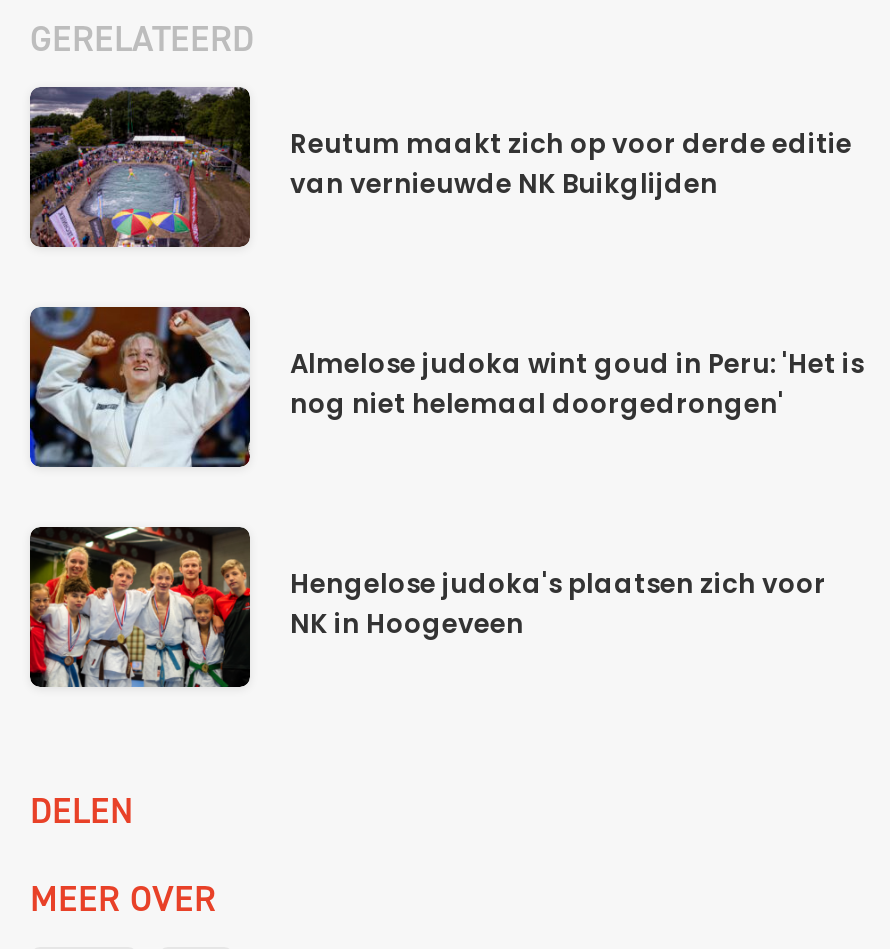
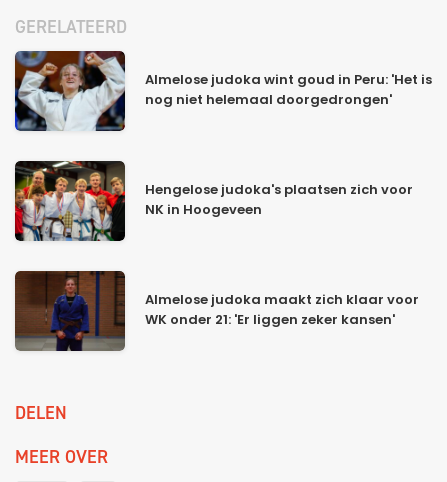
[28,85,852,249] [image] | Reutum maakt zich op voor derde editie | van vernieuwde NK Buikglijden -> none
moved [26,303,864,639] -> [13,49,432,217]: [image] | Almelose judoka wint goud in Peru: 'Het is | nog niet helemaal doorgedrongen' | Hengelose judoka's plaatsen zich voor | NK in Hoogeveen
none -> [14,271,419,352] [image] | Almelose judoka maakt zich klaar voor | WK onder 21: 'Er liggen zeker kansen'

